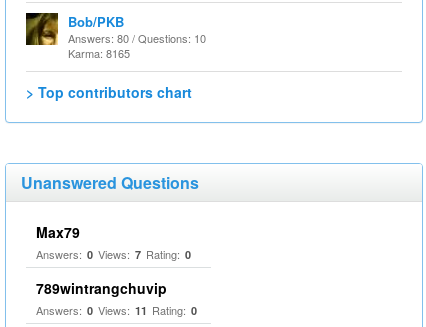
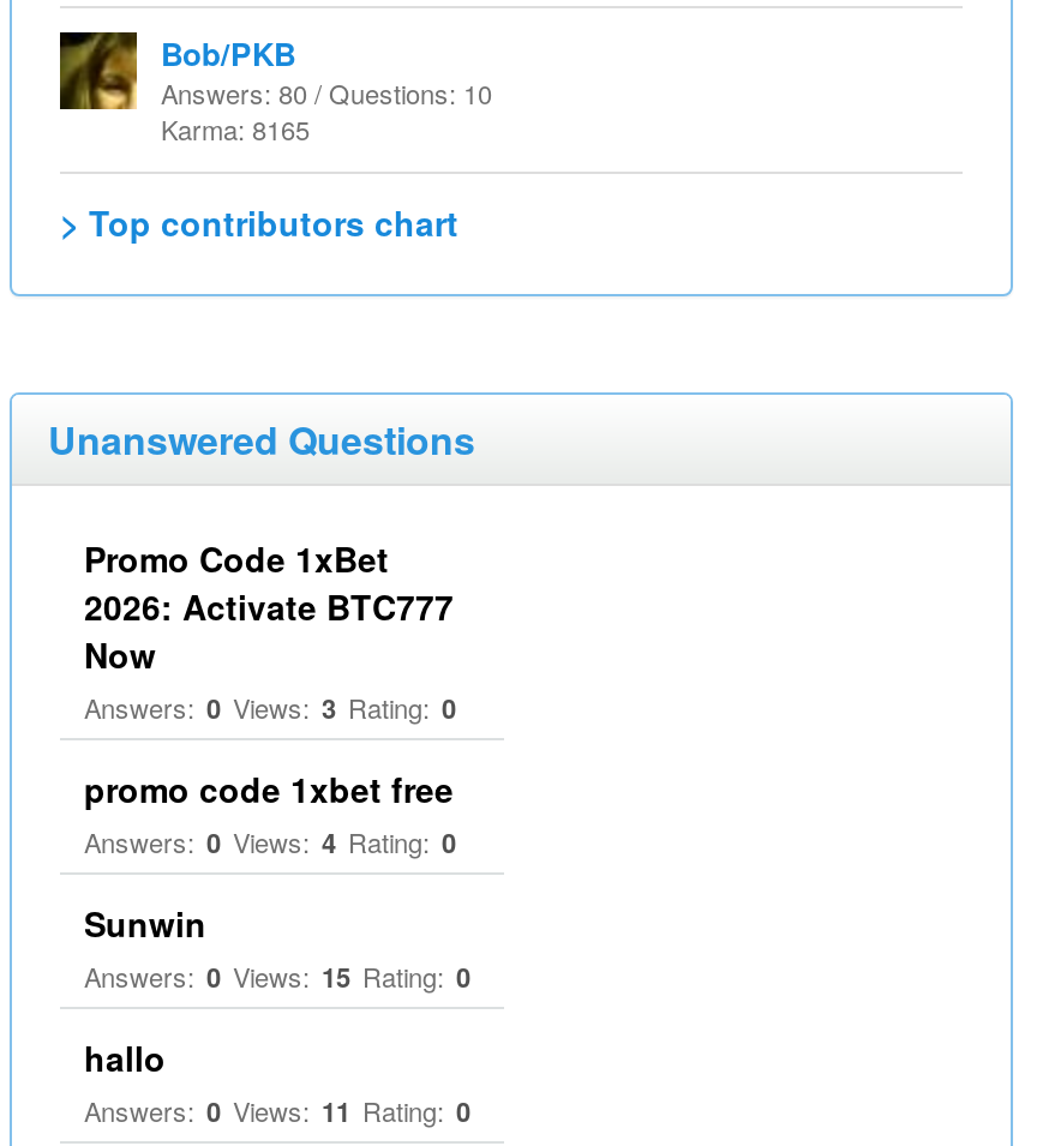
[36,222,191,298] Max79 | Answers: 0 Views: 7 Rating: 0 | 789wintrangchuvip -> [84,534,470,1081] Promo Code 1xBet | 2026: Activate BTC777 | Now | Answers: 0 Views: 3 Rating: 0 | promo code 1xbet free | Answers: 0 Views: 4 Rating: 0 | Sunwin | Answers: 0 Views: 15 Rating: 0 | hallo

